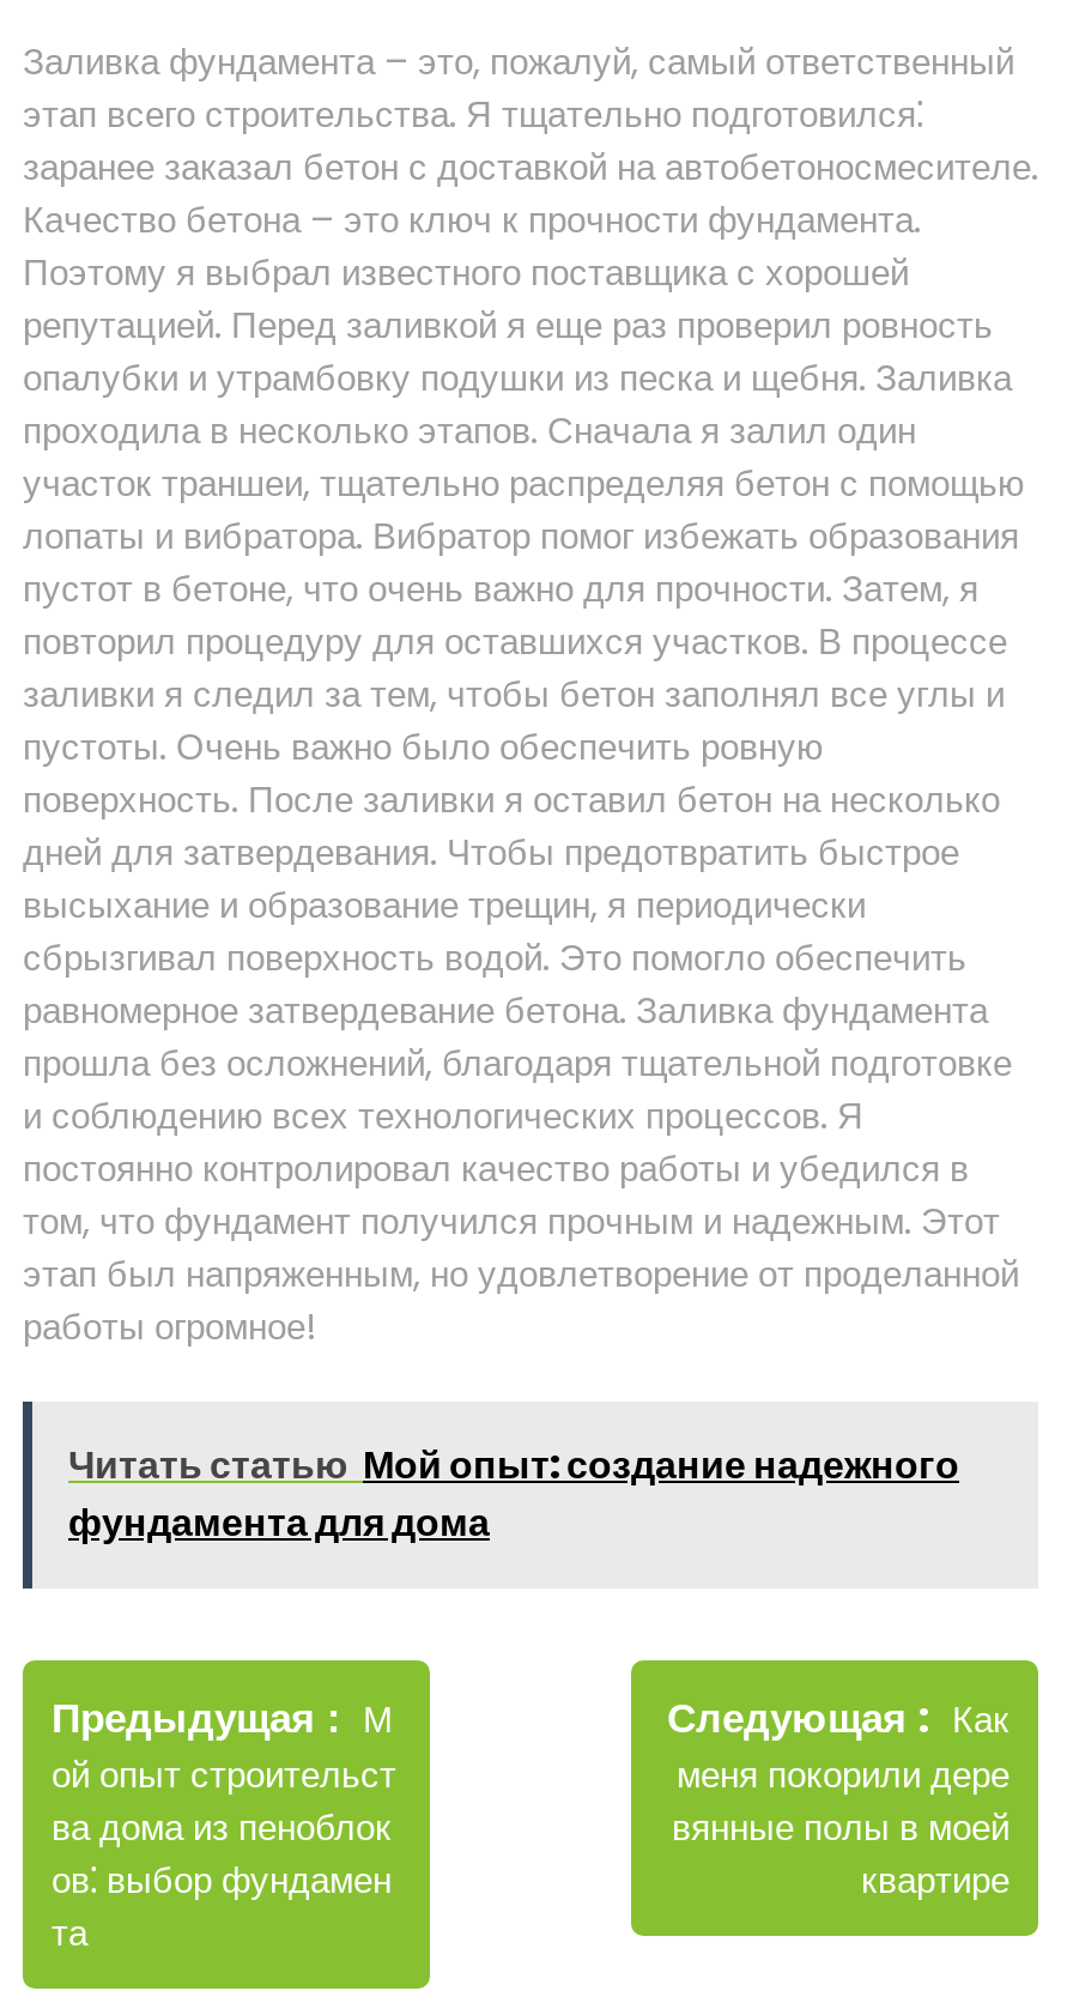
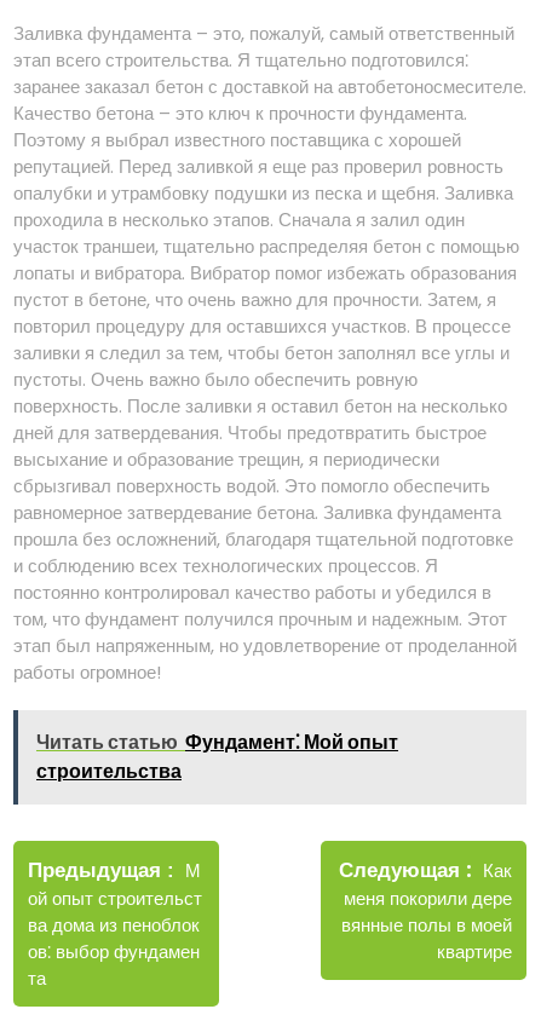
[68,1438,959,1550] Читать статью Мой опыт: создание надежного | фундамента для дома -> [36,728,398,785] Читать статью Фундамент⁚ Мой опыт | строительства

